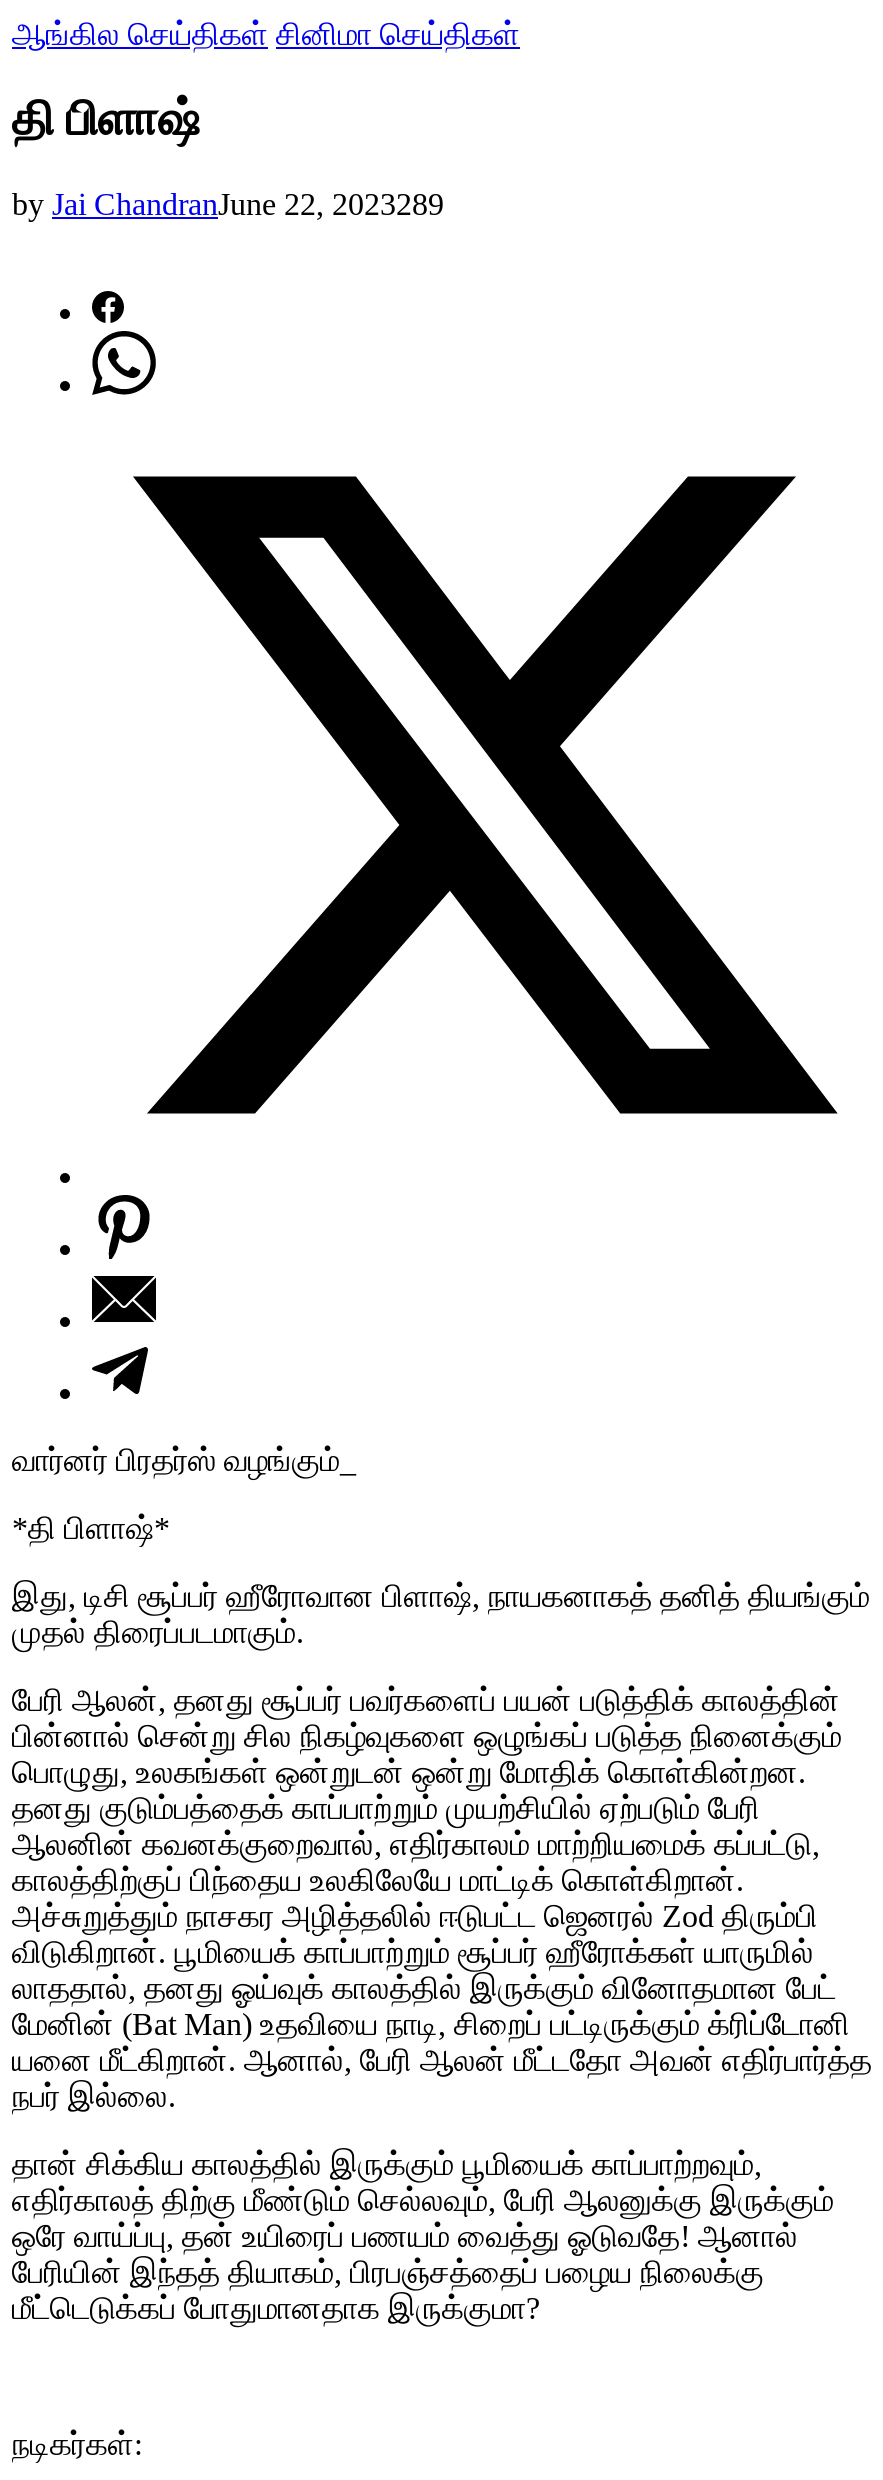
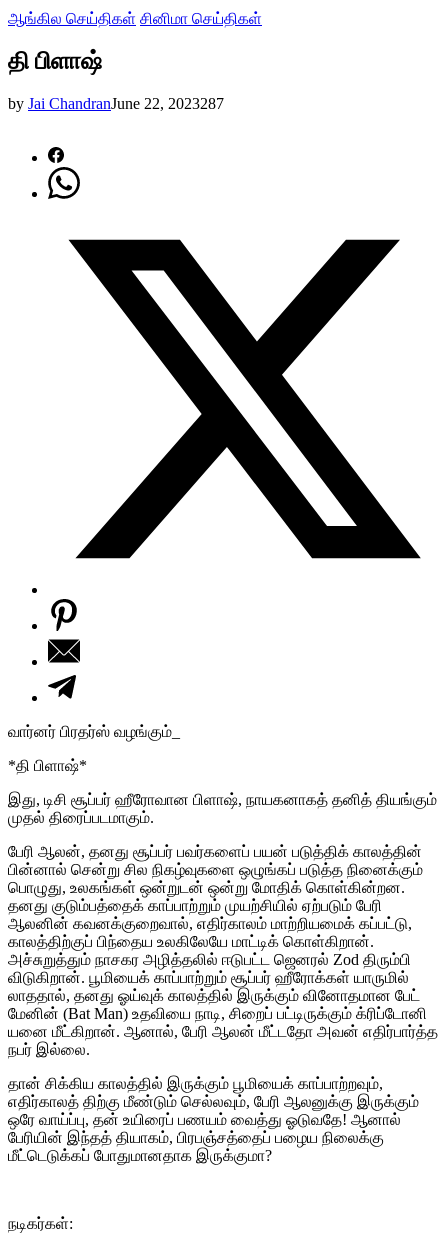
[12,187,444,221] by Jai ChandranJune 22, 2023289 -> [8,95,224,112] by Jai ChandranJune 22, 2023287

